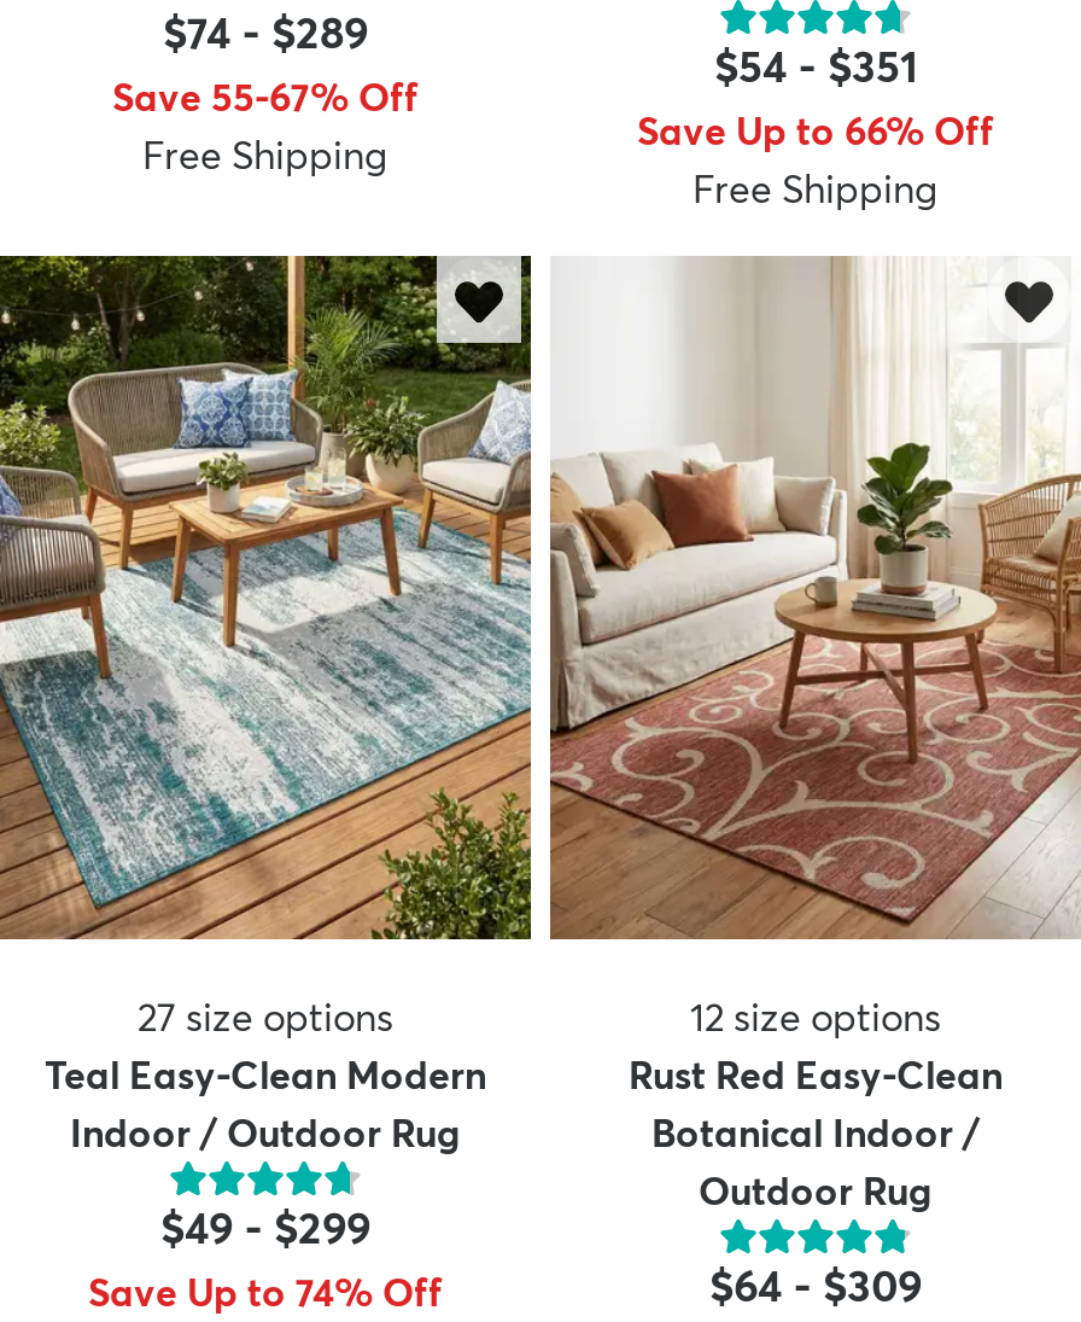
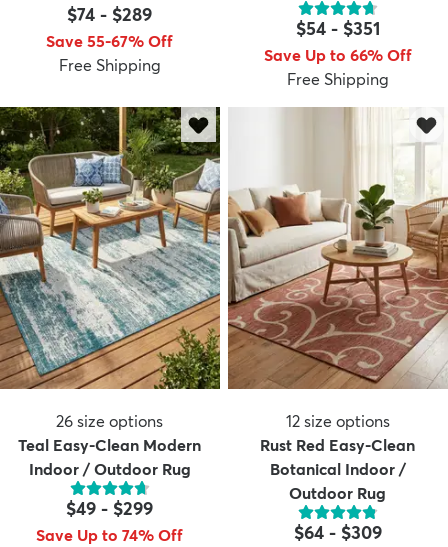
[138,993,393,1041] 27 size options -> [56,411,163,431] 26 size options

